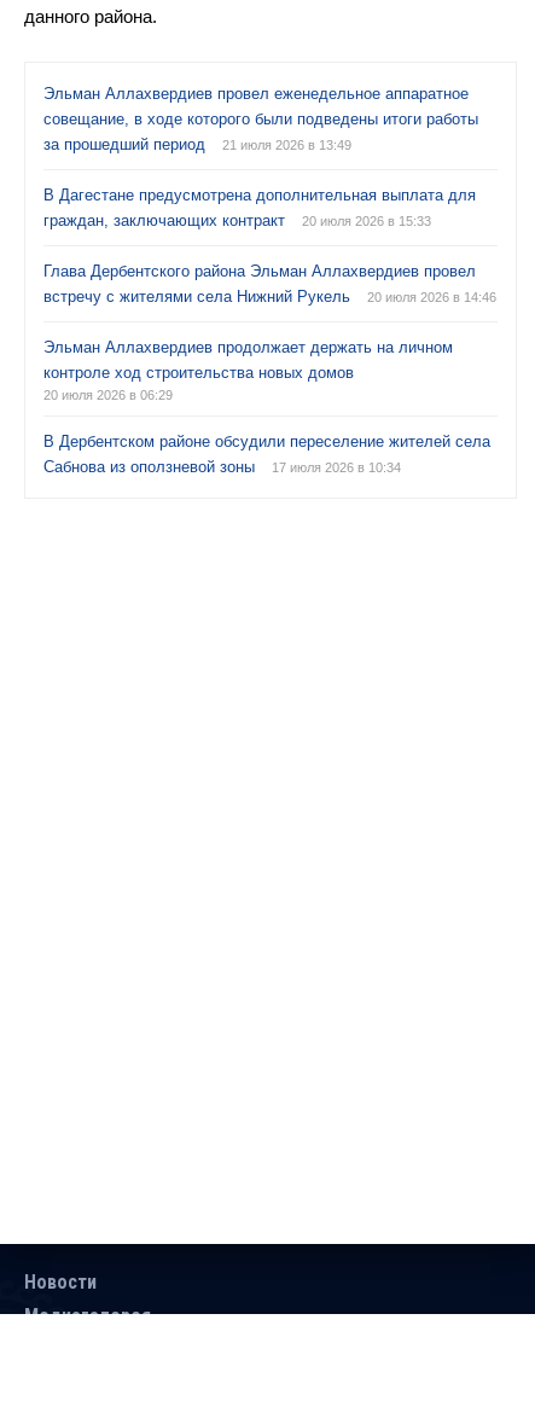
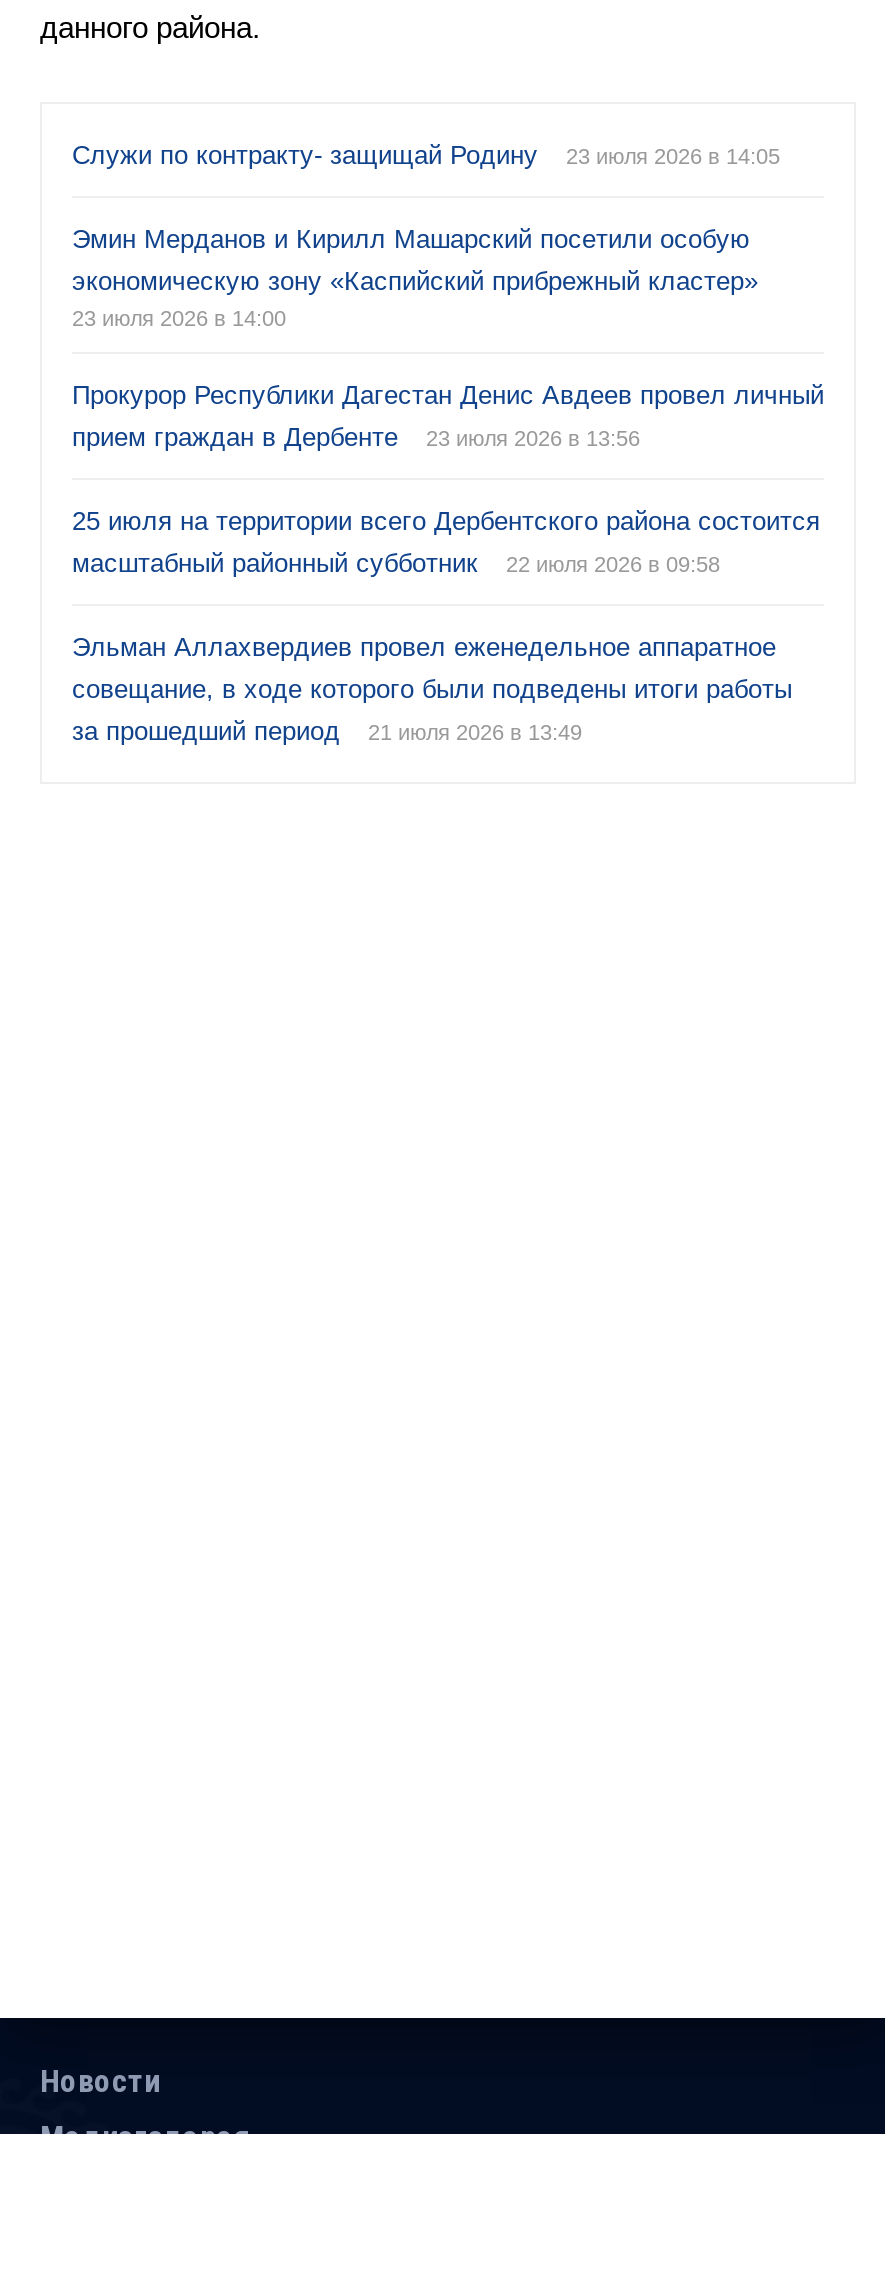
none -> [72,140,824,578] Служи по контракту- защищай Родину | 23 июля 2026 в 14:05 | Эмин Мерданов и Кирилл Машарский посетили особую | экономическую зону «Каспийский прибрежный кластер» | 23 июля 2026 в 14:00 | Прокурор Республики Дагестан Денис Авдеев провел личный | прием граждан в Дербенте | 23 июля 2026 в 13:56 | 25 июля на территории всего Дербентского района состоится | масштабный районный субботник | 22 июля 2026 в 09:58
moved [43,85,478,153] -> [72,632,792,746]: Эльман Аллахвердиев провел еженедельное аппаратное | совещание, в ходе которого были подведены итоги работы | за прошедший период | 21 июля 2026 в 13:49
[43,186,496,476] В Дагестане предусмотрена дополнительная выплата для | граждан, заключающих контракт | 20 июля 2026 в 15:33 | Глава Дербентского района Эльман Аллахвердиев провел | встречу с жителями села Нижний Рукель | 20 июля 2026 в 14:46 | Эльман Аллахвердиев продолжает держать на личном | контроле ход строительства новых домов | 20 июля 2026 в 06:29 | В Дербентском районе обсудили переселение жителей села | Сабнова из оползневой зоны | 17 июля 2026 в 10:34 -> none

